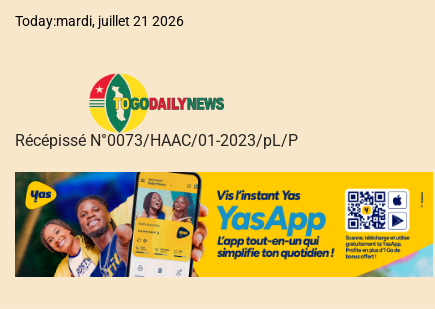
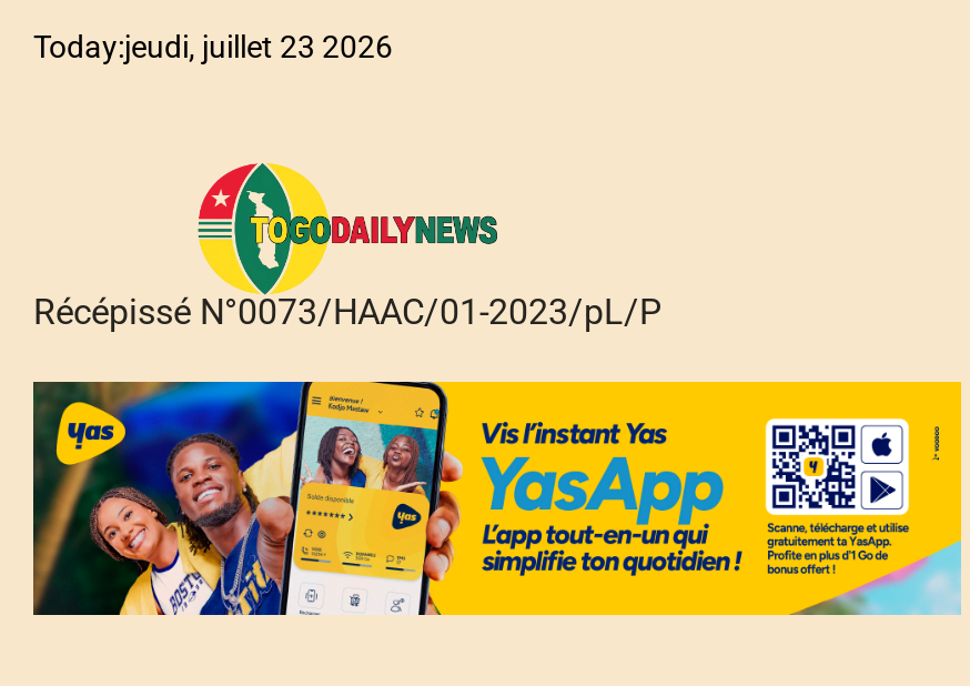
[15,13,184,29] Today:mardi, juillet 21 2026 -> [33,29,393,64] Today:jeudi, juillet 23 2026

